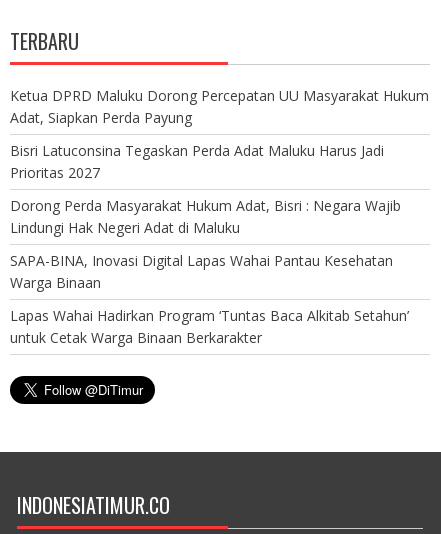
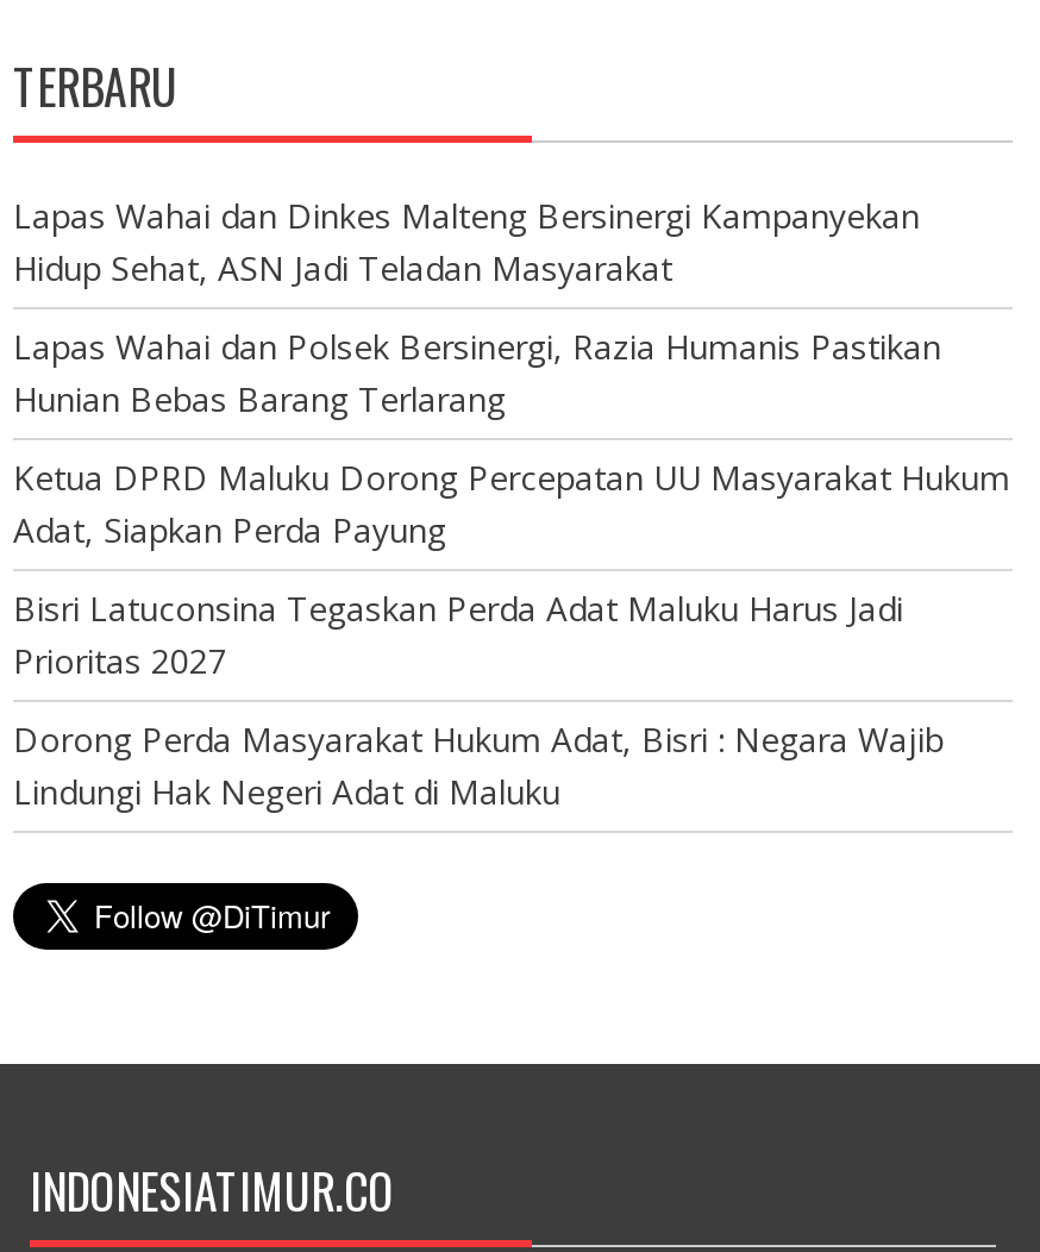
none -> [13,194,941,422] Lapas Wahai dan Dinkes Malteng Bersinergi Kampanyekan | Hidup Sehat, ASN Jadi Teladan Masyarakat | Lapas Wahai dan Polsek Bersinergi, Razia Humanis Pastikan | Hunian Bebas Barang Terlarang
moved [10,86,429,237] -> [13,455,1010,815]: Ketua DPRD Maluku Dorong Percepatan UU Masyarakat Hukum | Adat, Siapkan Perda Payung | Bisri Latuconsina Tegaskan Perda Adat Maluku Harus Jadi | Prioritas 2027 | Dorong Perda Masyarakat Hukum Adat, Bisri : Negara Wajib | Lindungi Hak Negeri Adat di Maluku
[10,251,409,347] SAPA-BINA, Inovasi Digital Lapas Wahai Pantau Kesehatan | Warga Binaan | Lapas Wahai Hadirkan Program ‘Tuntas Baca Alkitab Setahun’ | untuk Cetak Warga Binaan Berkarakter -> none

